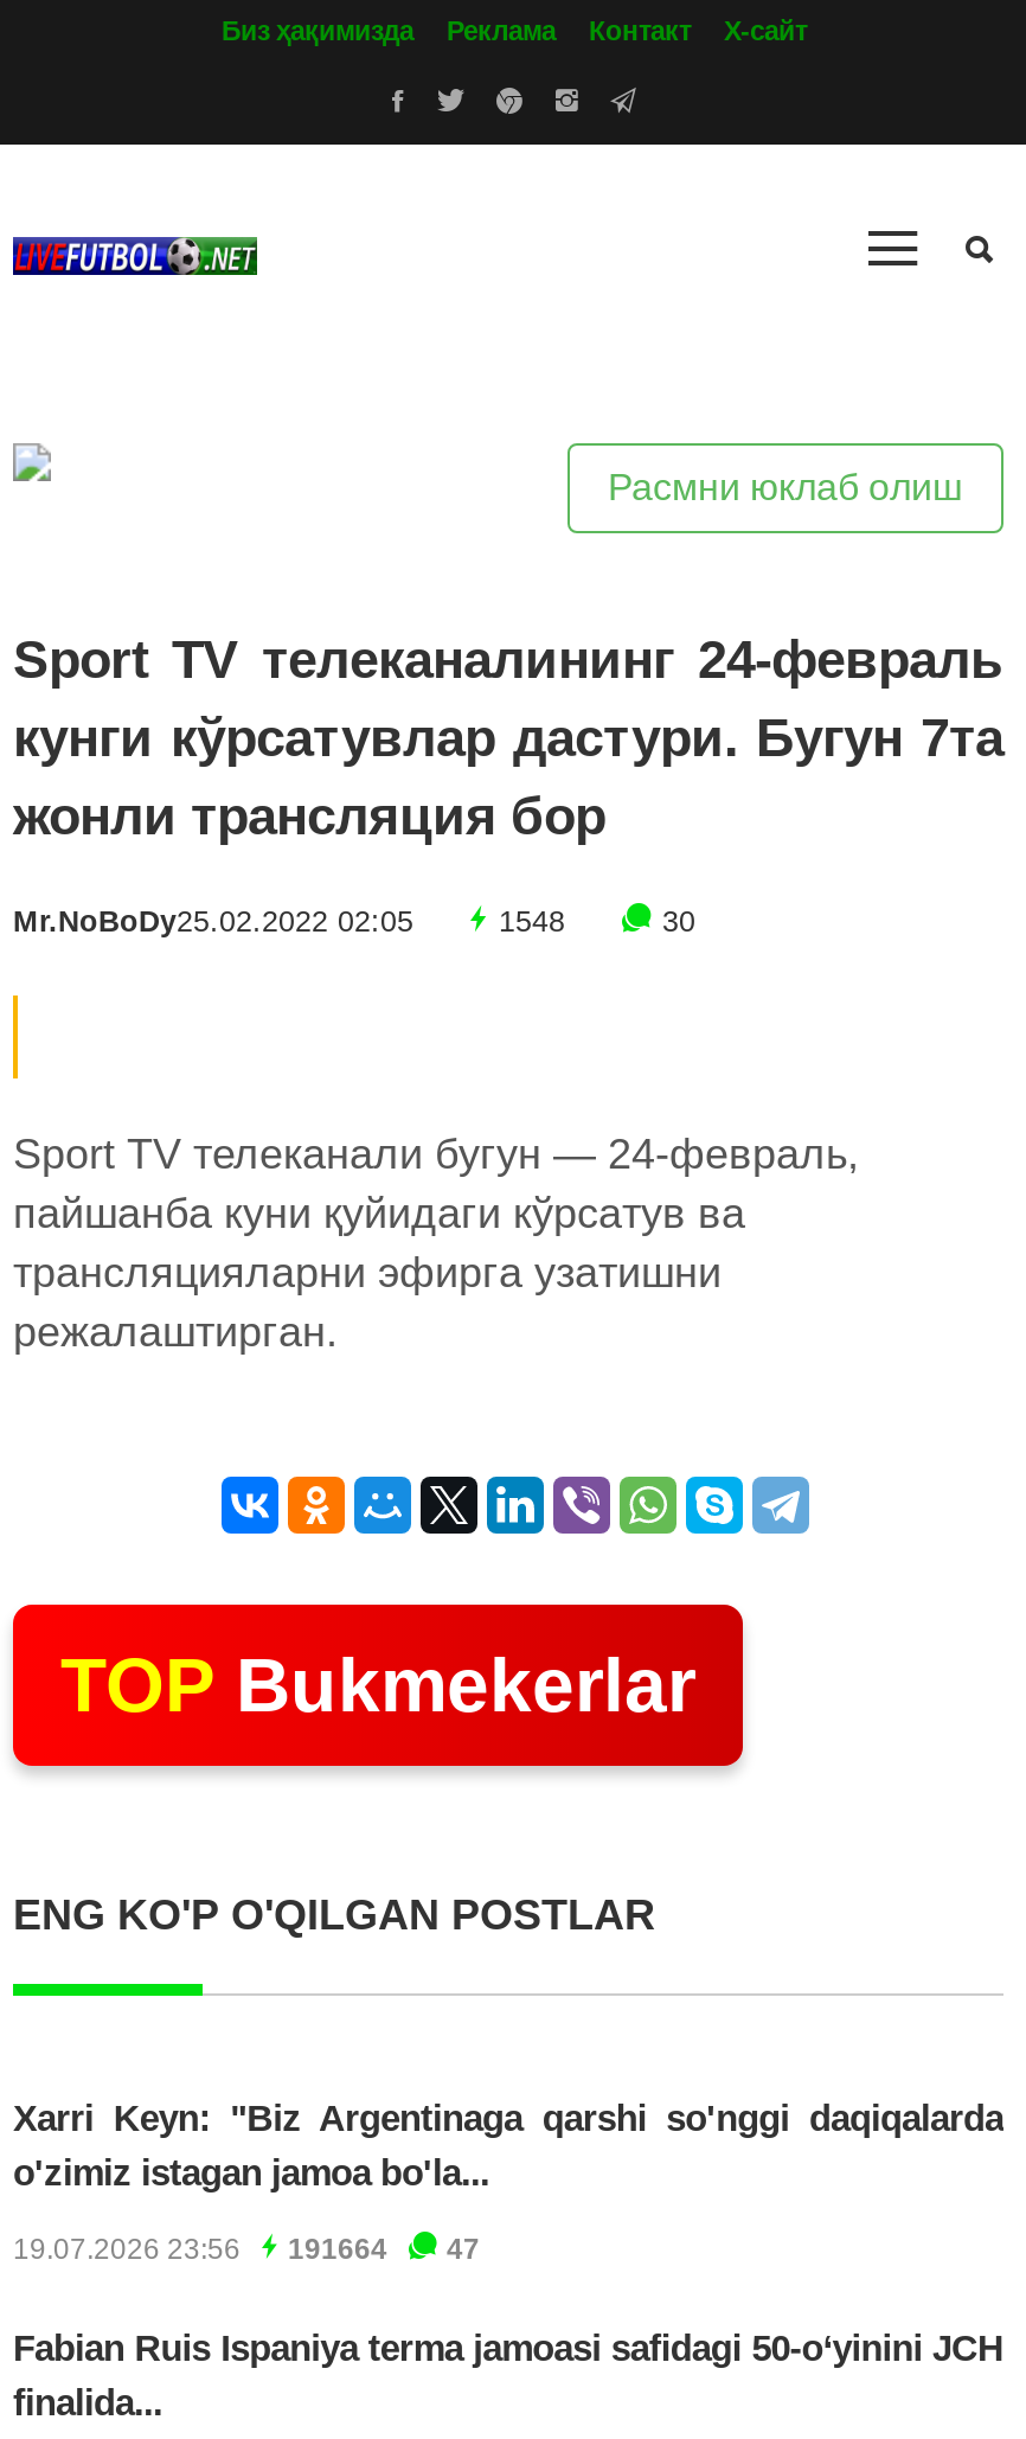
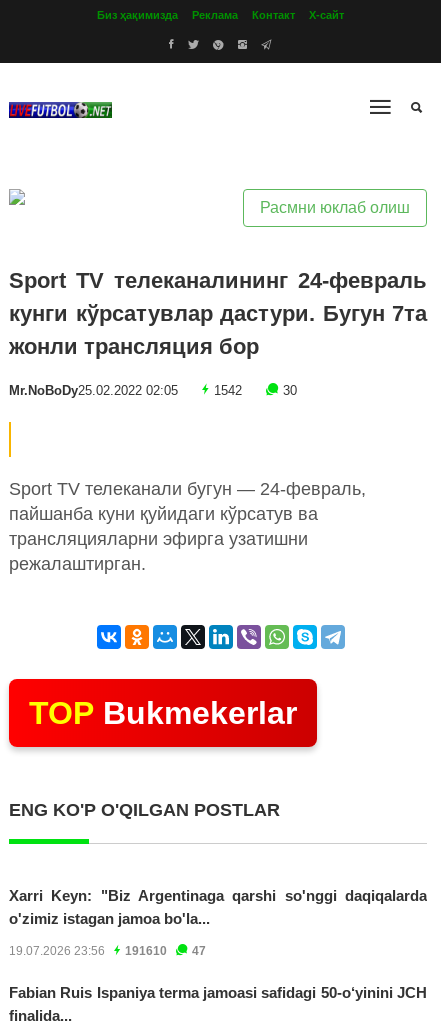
[499,906,565,940] 1548 -> [214,384,242,398] 1542
[13,2234,480,2267] 19.07.2026 23:56 191664 47 -> [9,944,206,958] 19.07.2026 23:56 191610 47

